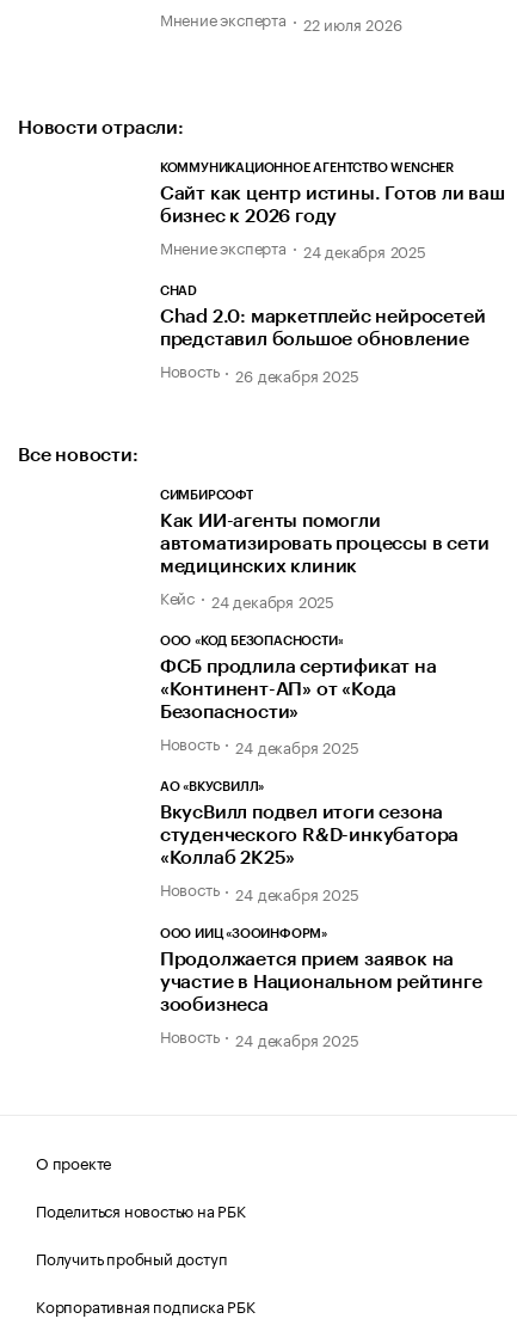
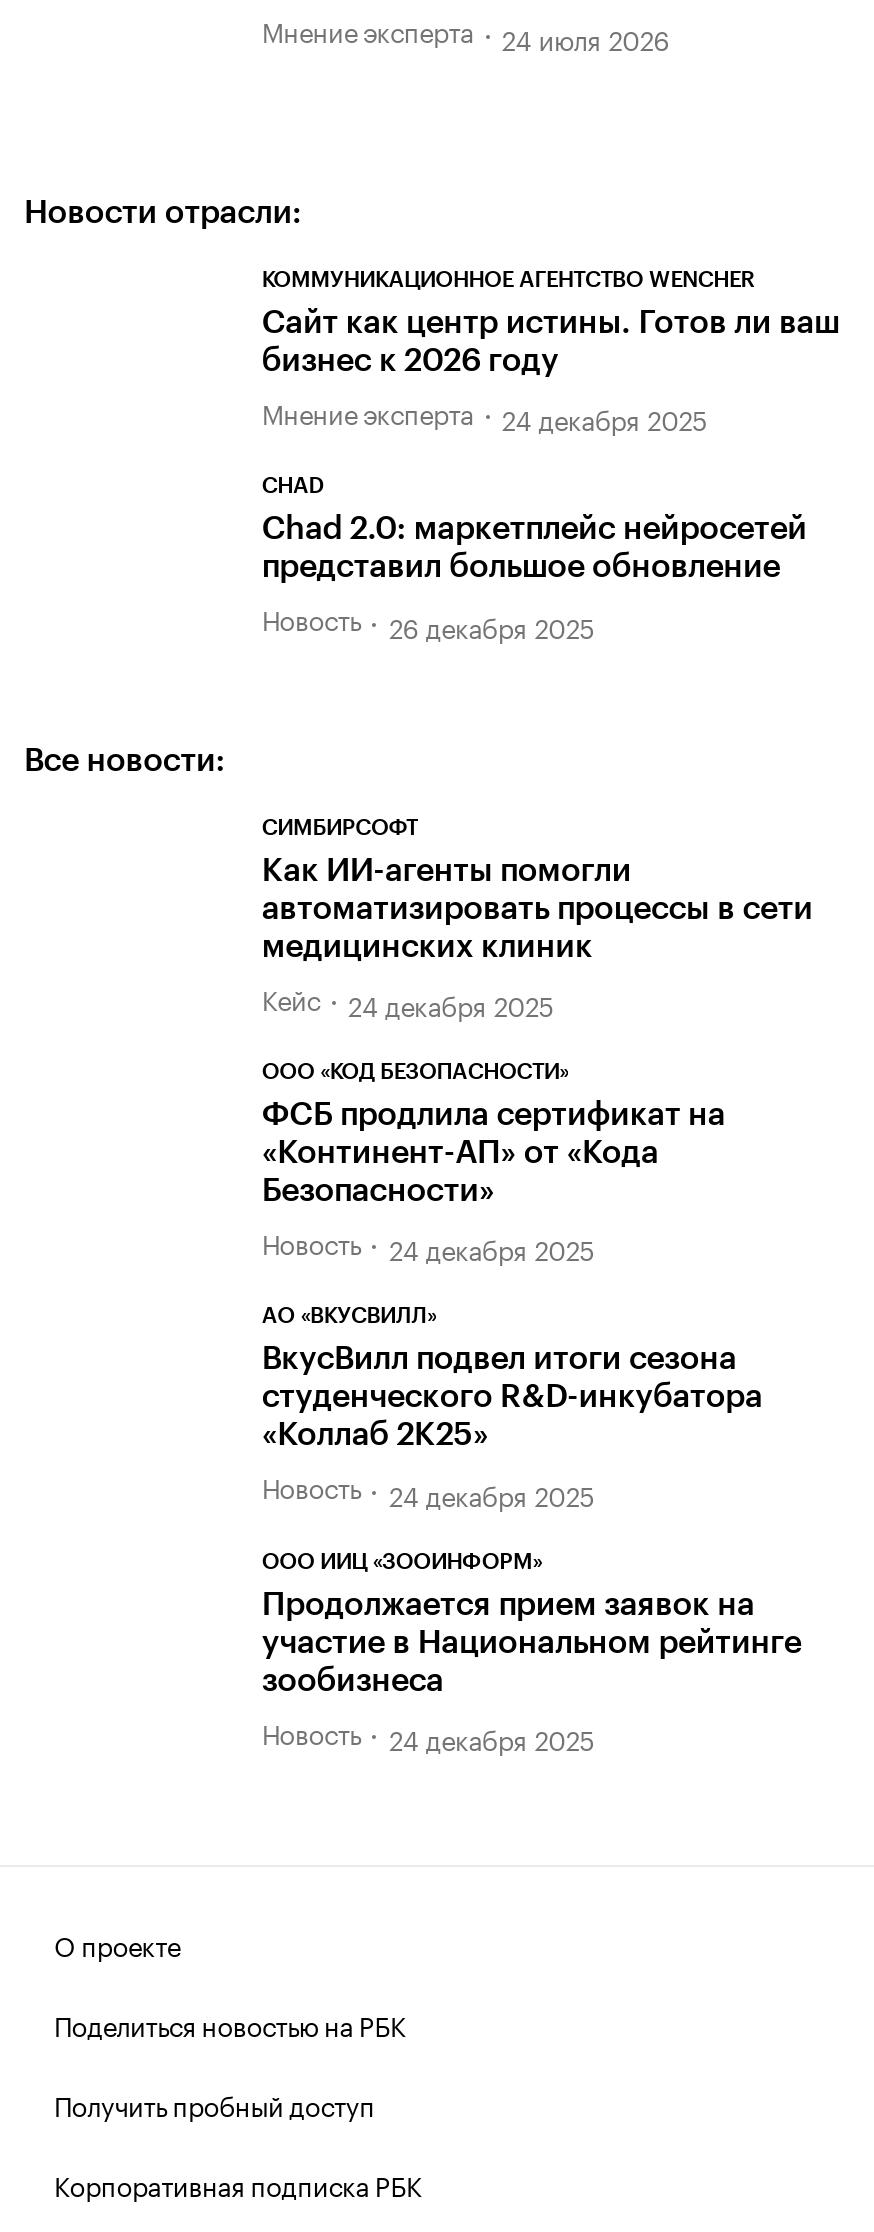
[160,7,402,34] Мнение эксперта 22 июля 2026 -> [262,10,669,57] Мнение эксперта 24 июля 2026

